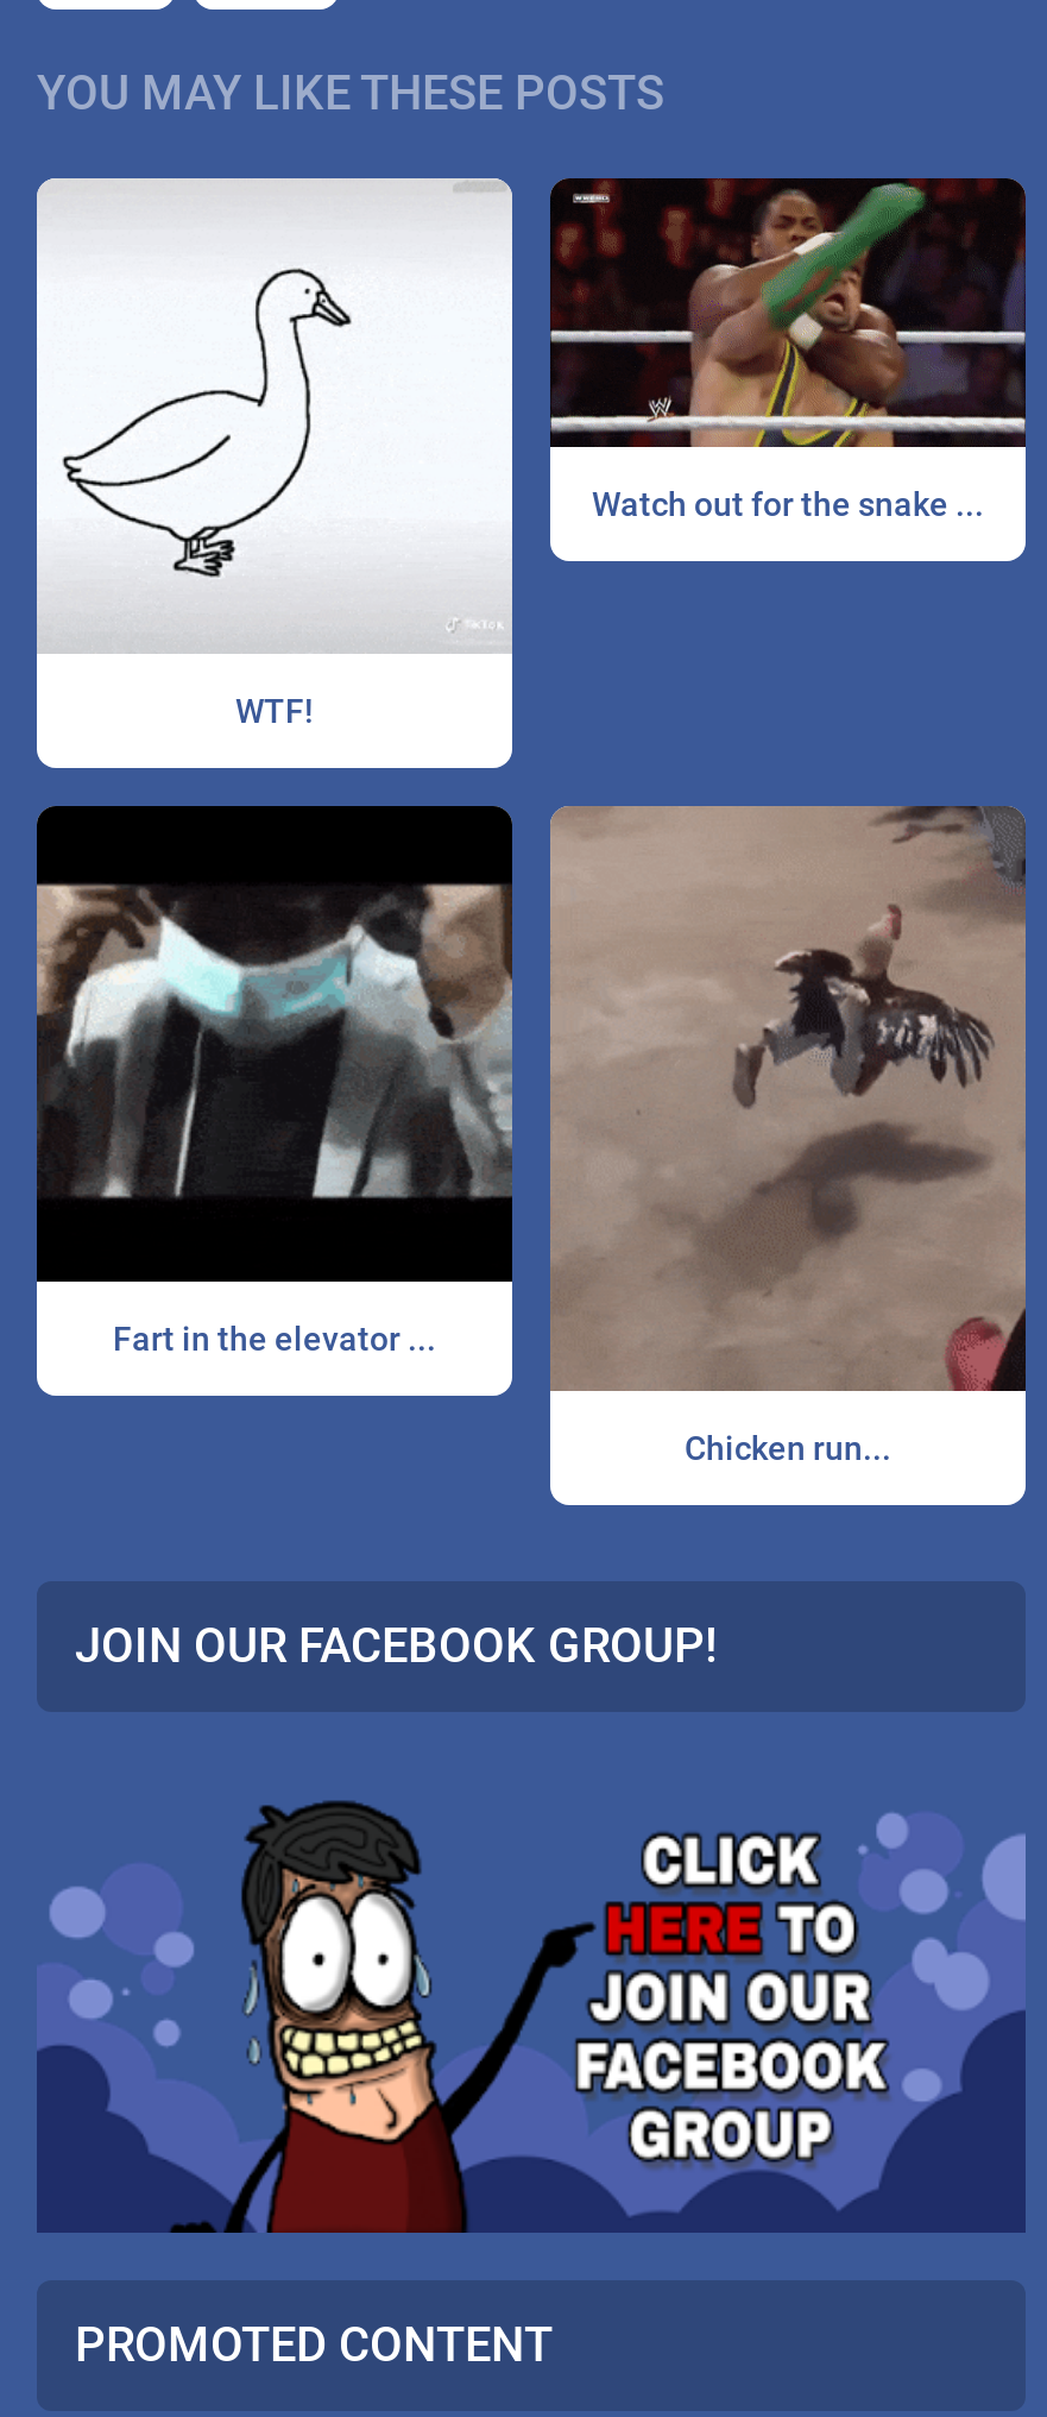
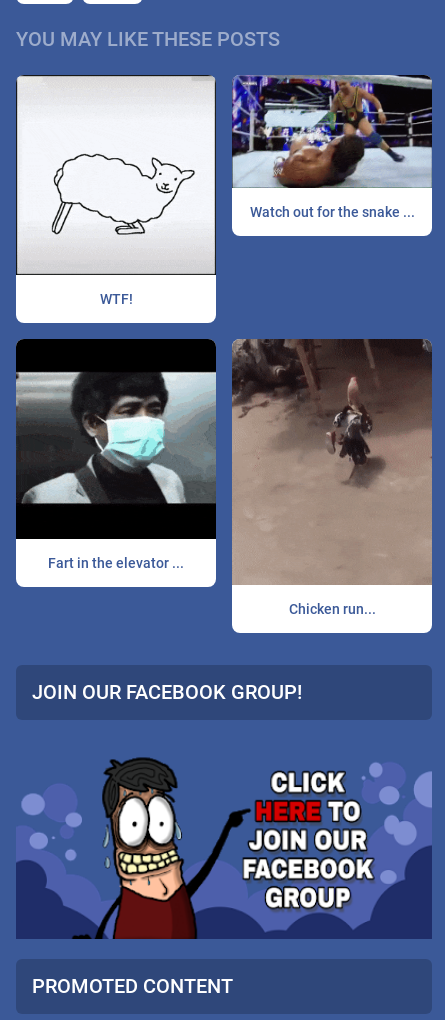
[34,176,515,652] [image] -> [15,74,217,275] [image]
[548,176,1028,449] [image] -> [232,74,433,189] [image]
[548,804,1028,1391] [image] -> [231,338,433,585] [image]
[34,885,515,1198] [image] -> [15,371,217,504] [image]

